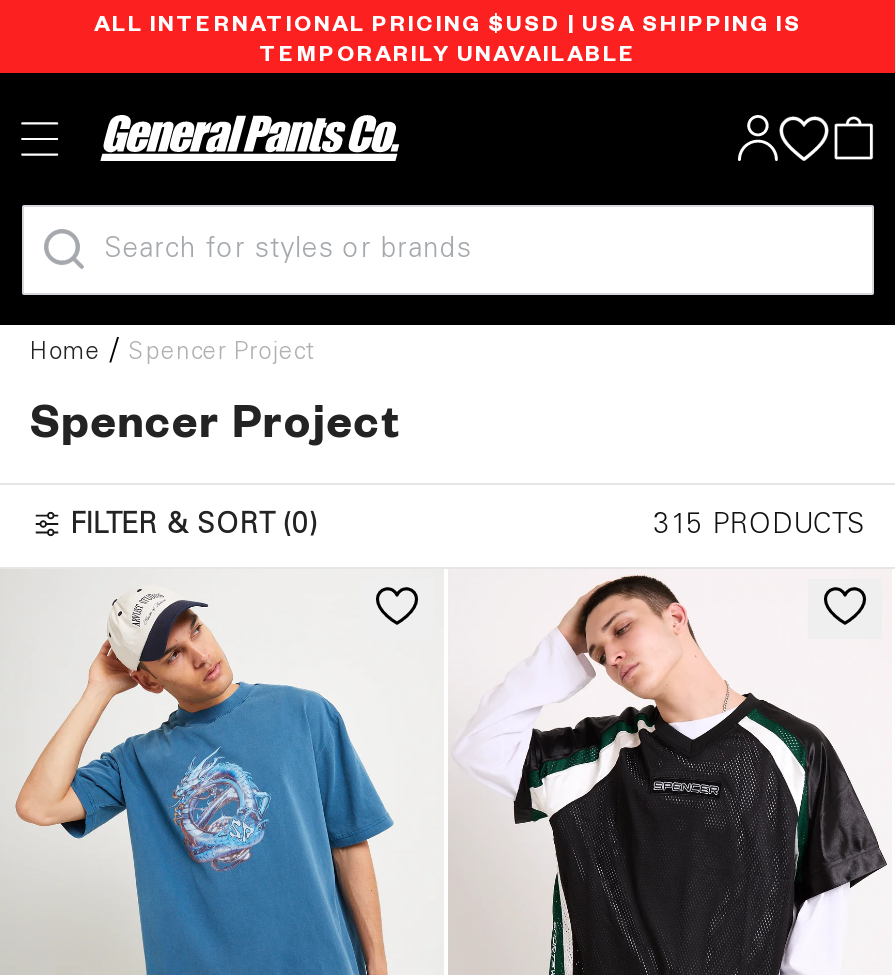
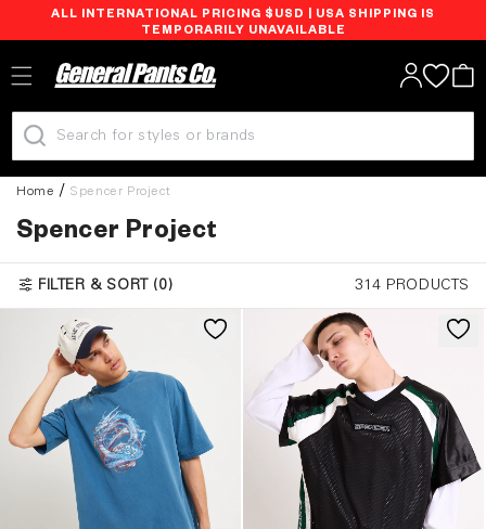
[654,513,866,539] 315 PRODUCTS -> [355,279,470,293] 314 PRODUCTS

